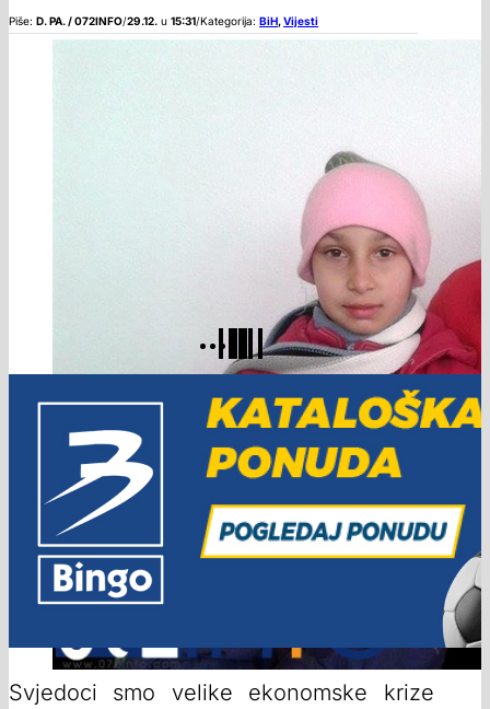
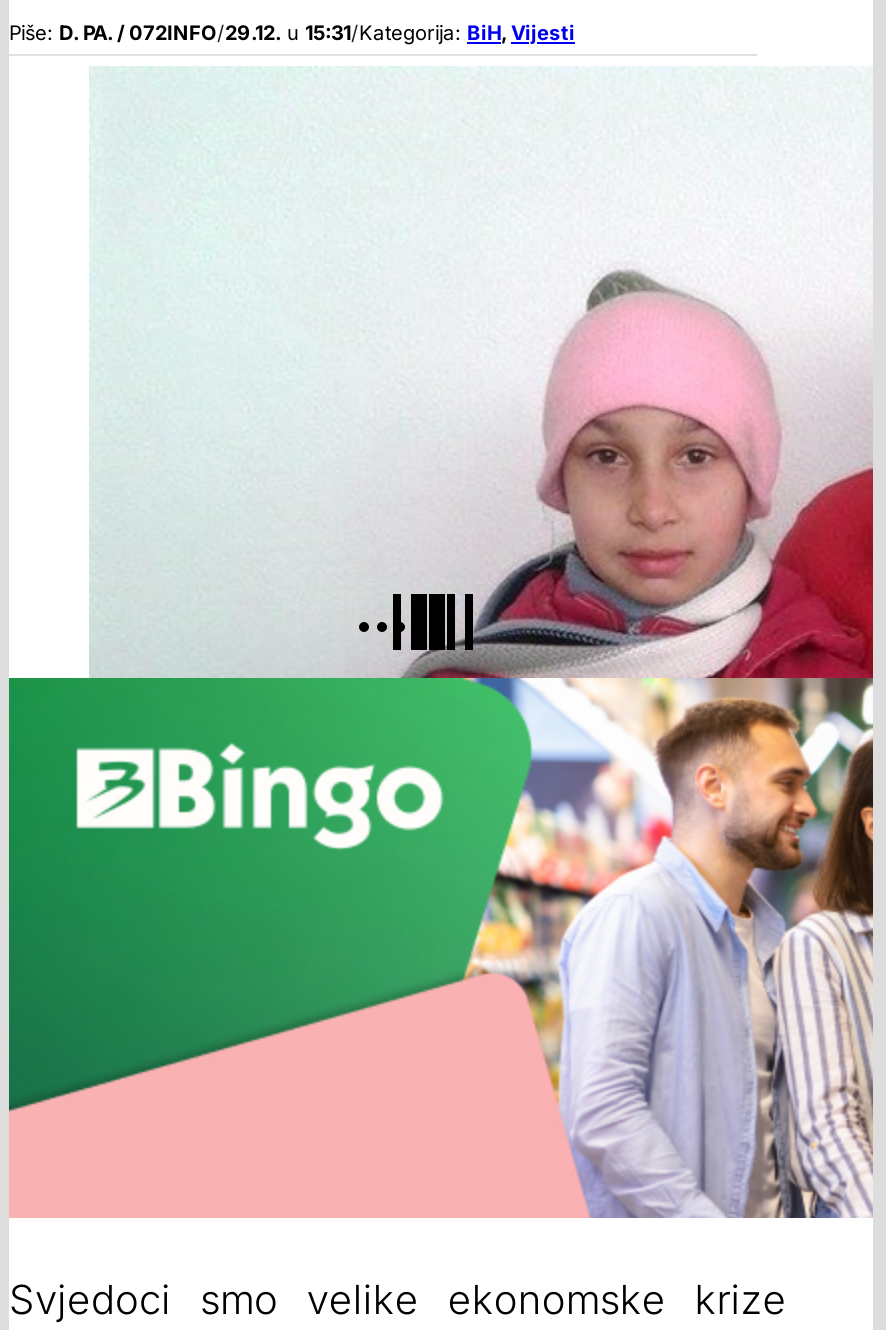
[8,373,482,671] [image] -> [9,676,875,1220] [image]

